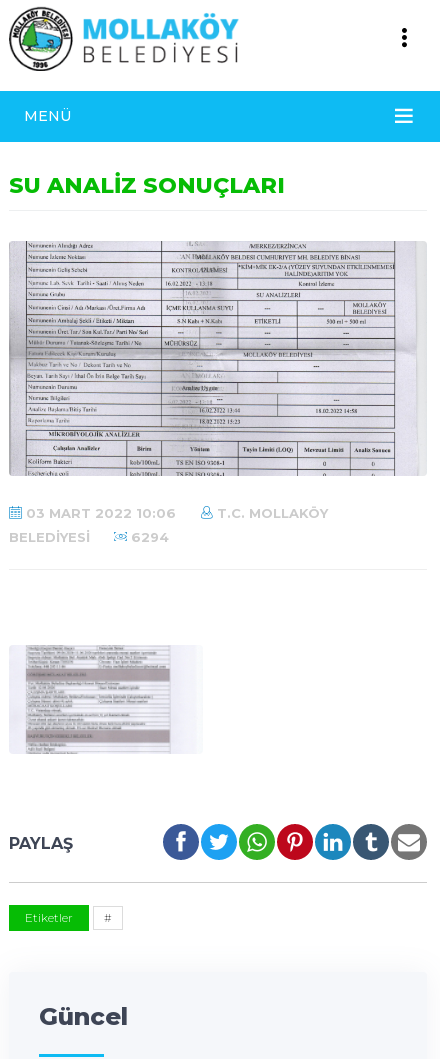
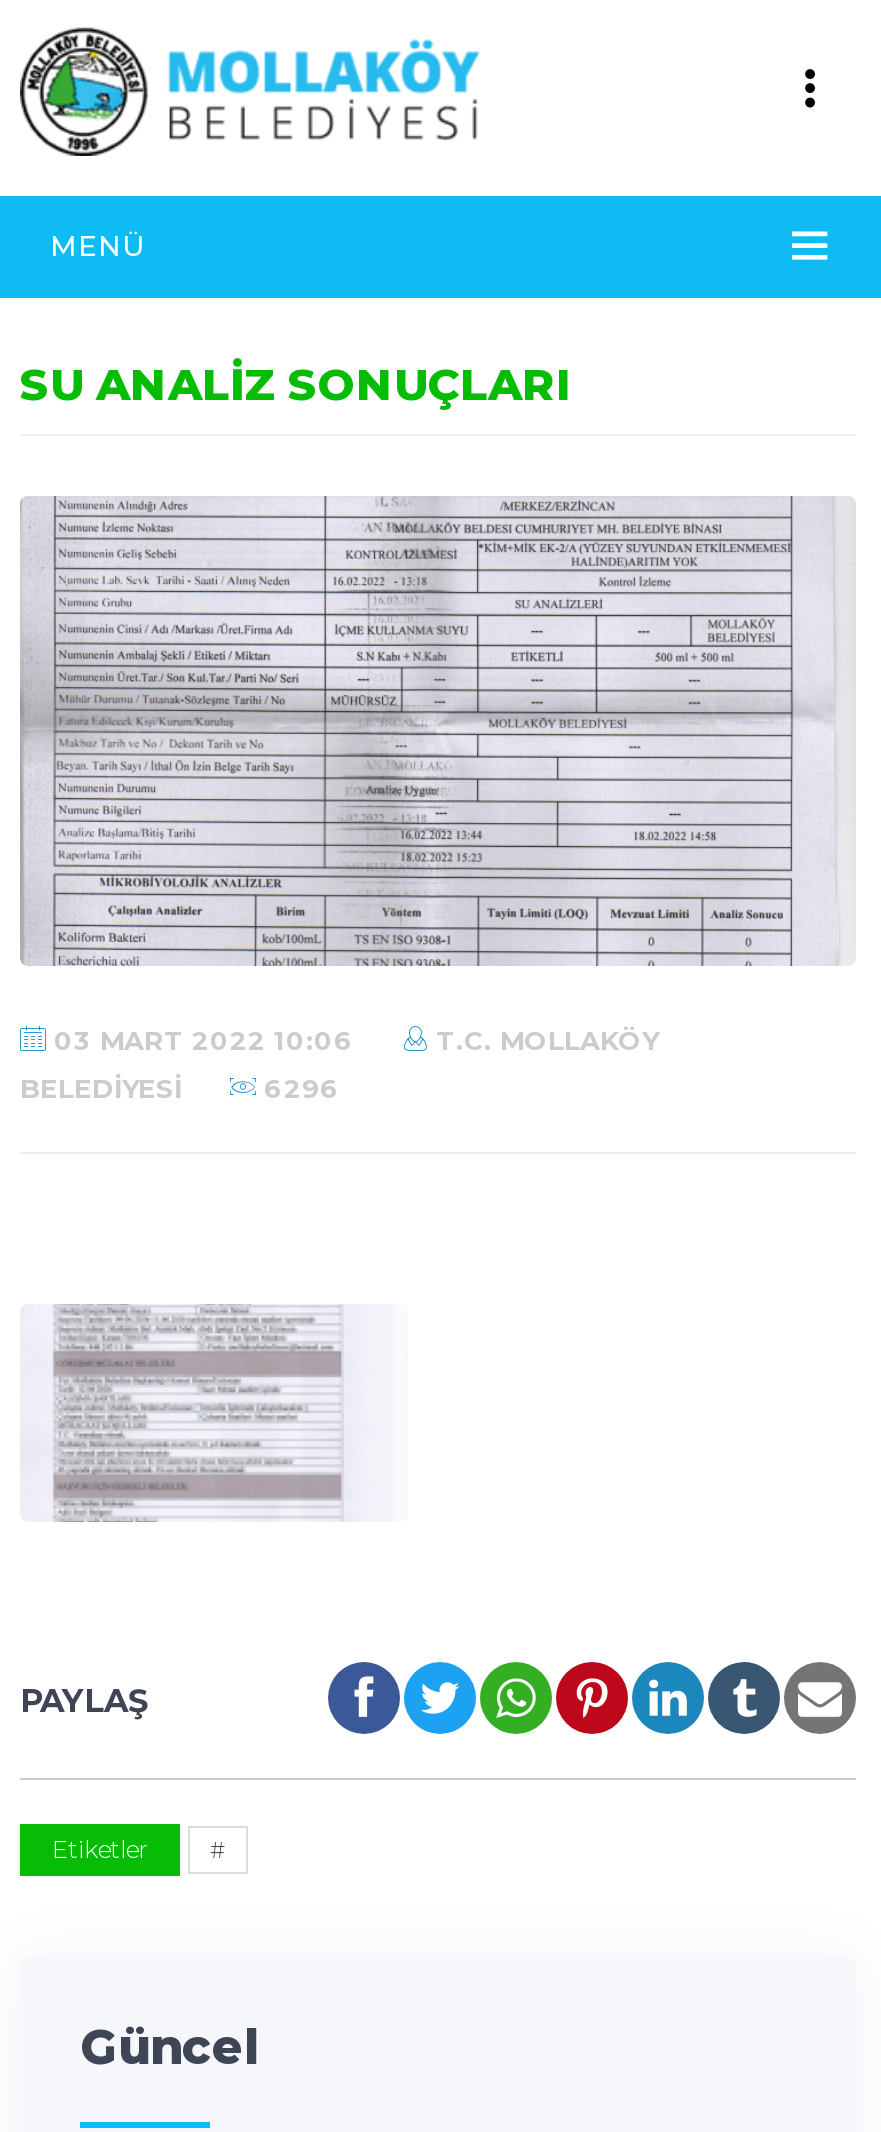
[127,529,169,545] 6294 -> [256,1072,340,1104] 6296

